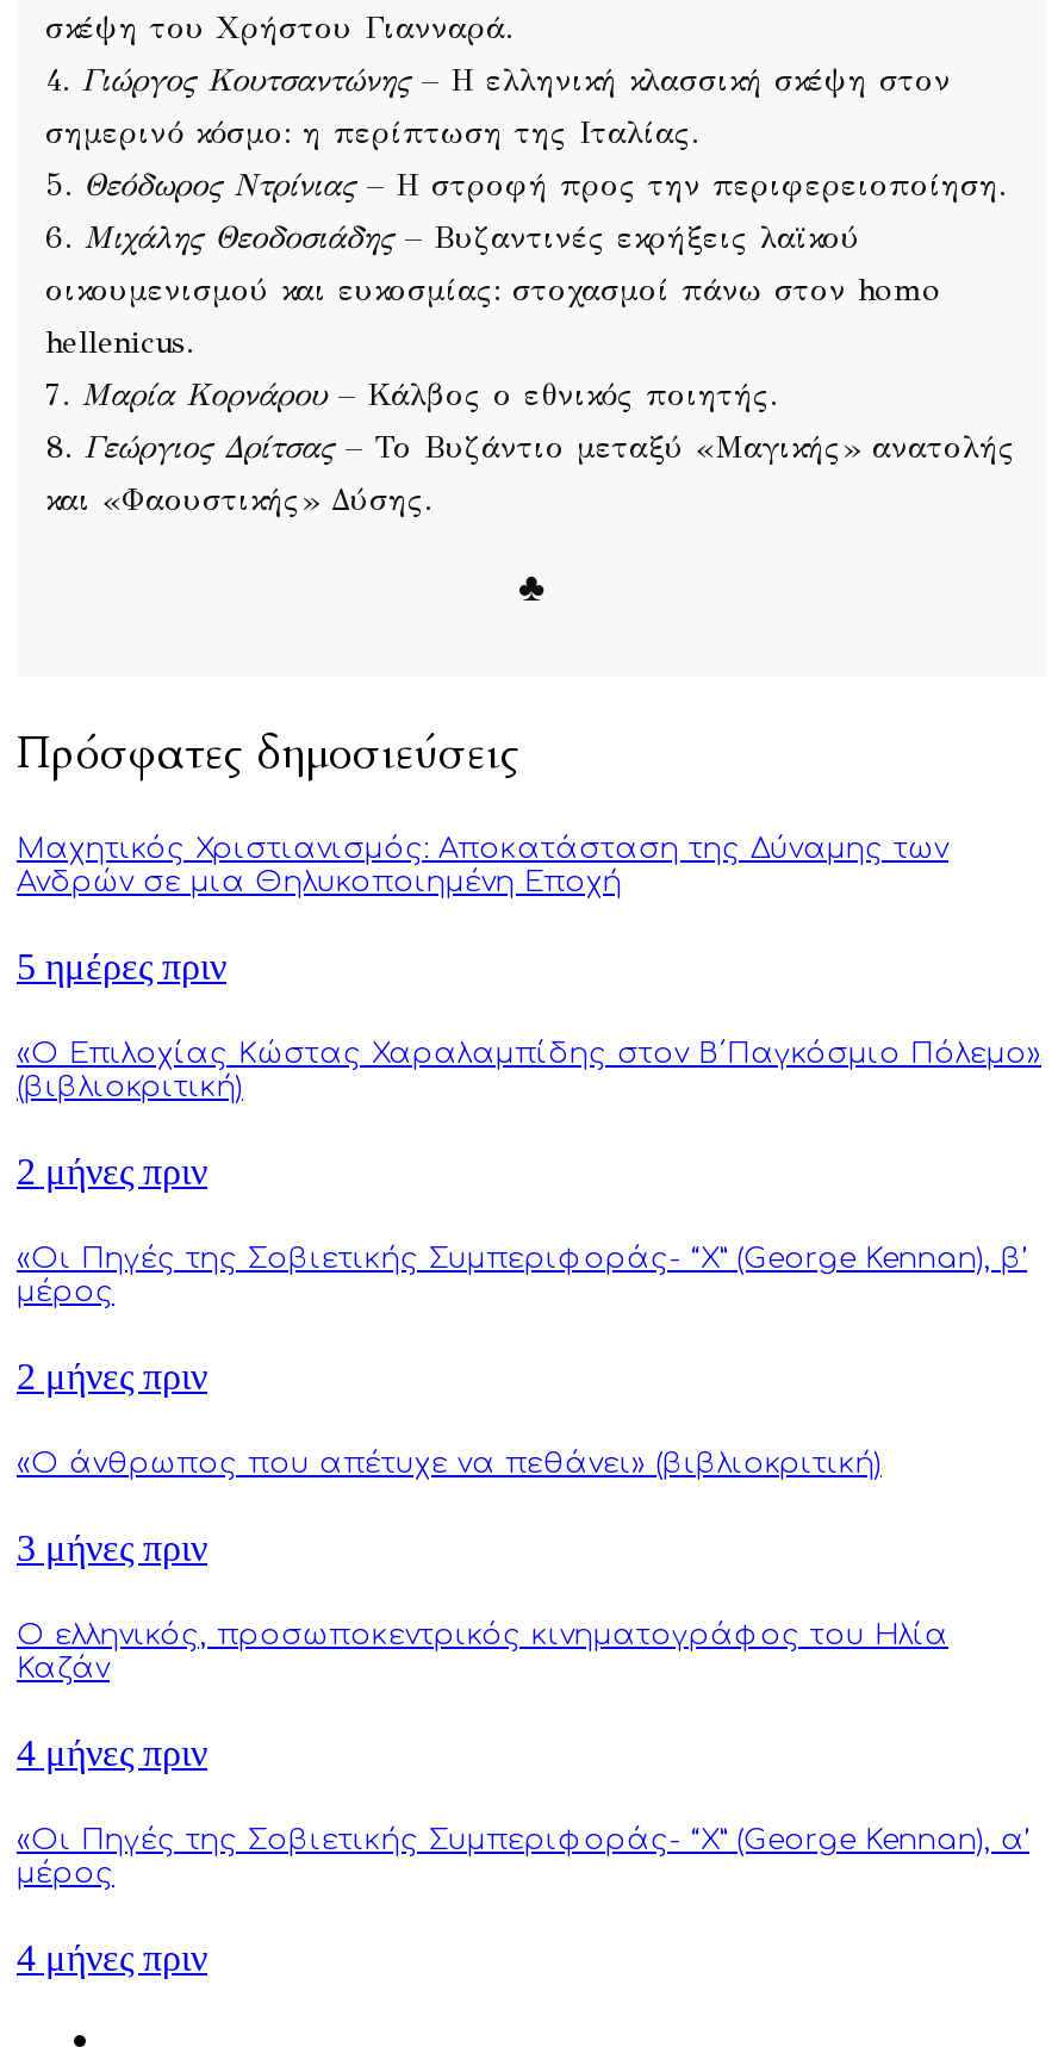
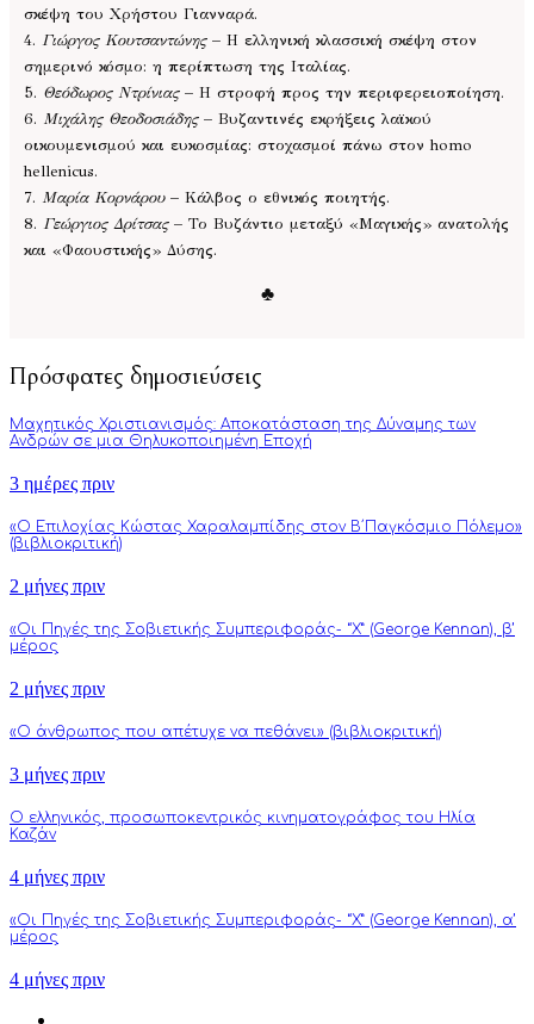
[17,946,226,987] 5 ημέρες πριν -> [10,473,114,494] 3 ημέρες πριν

